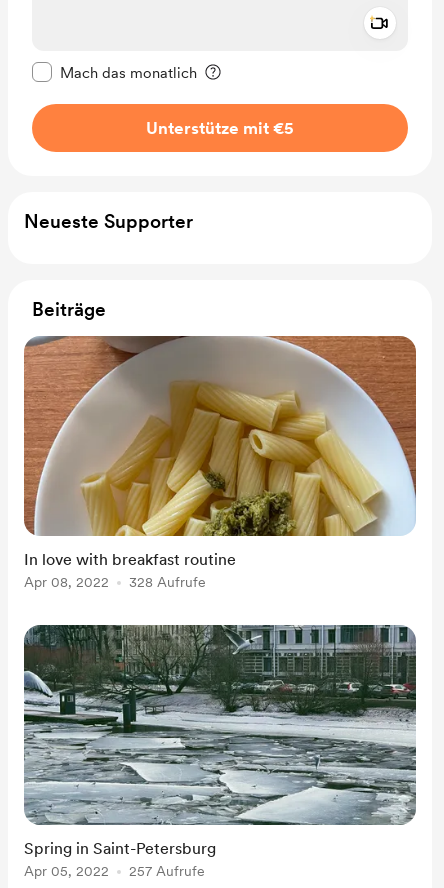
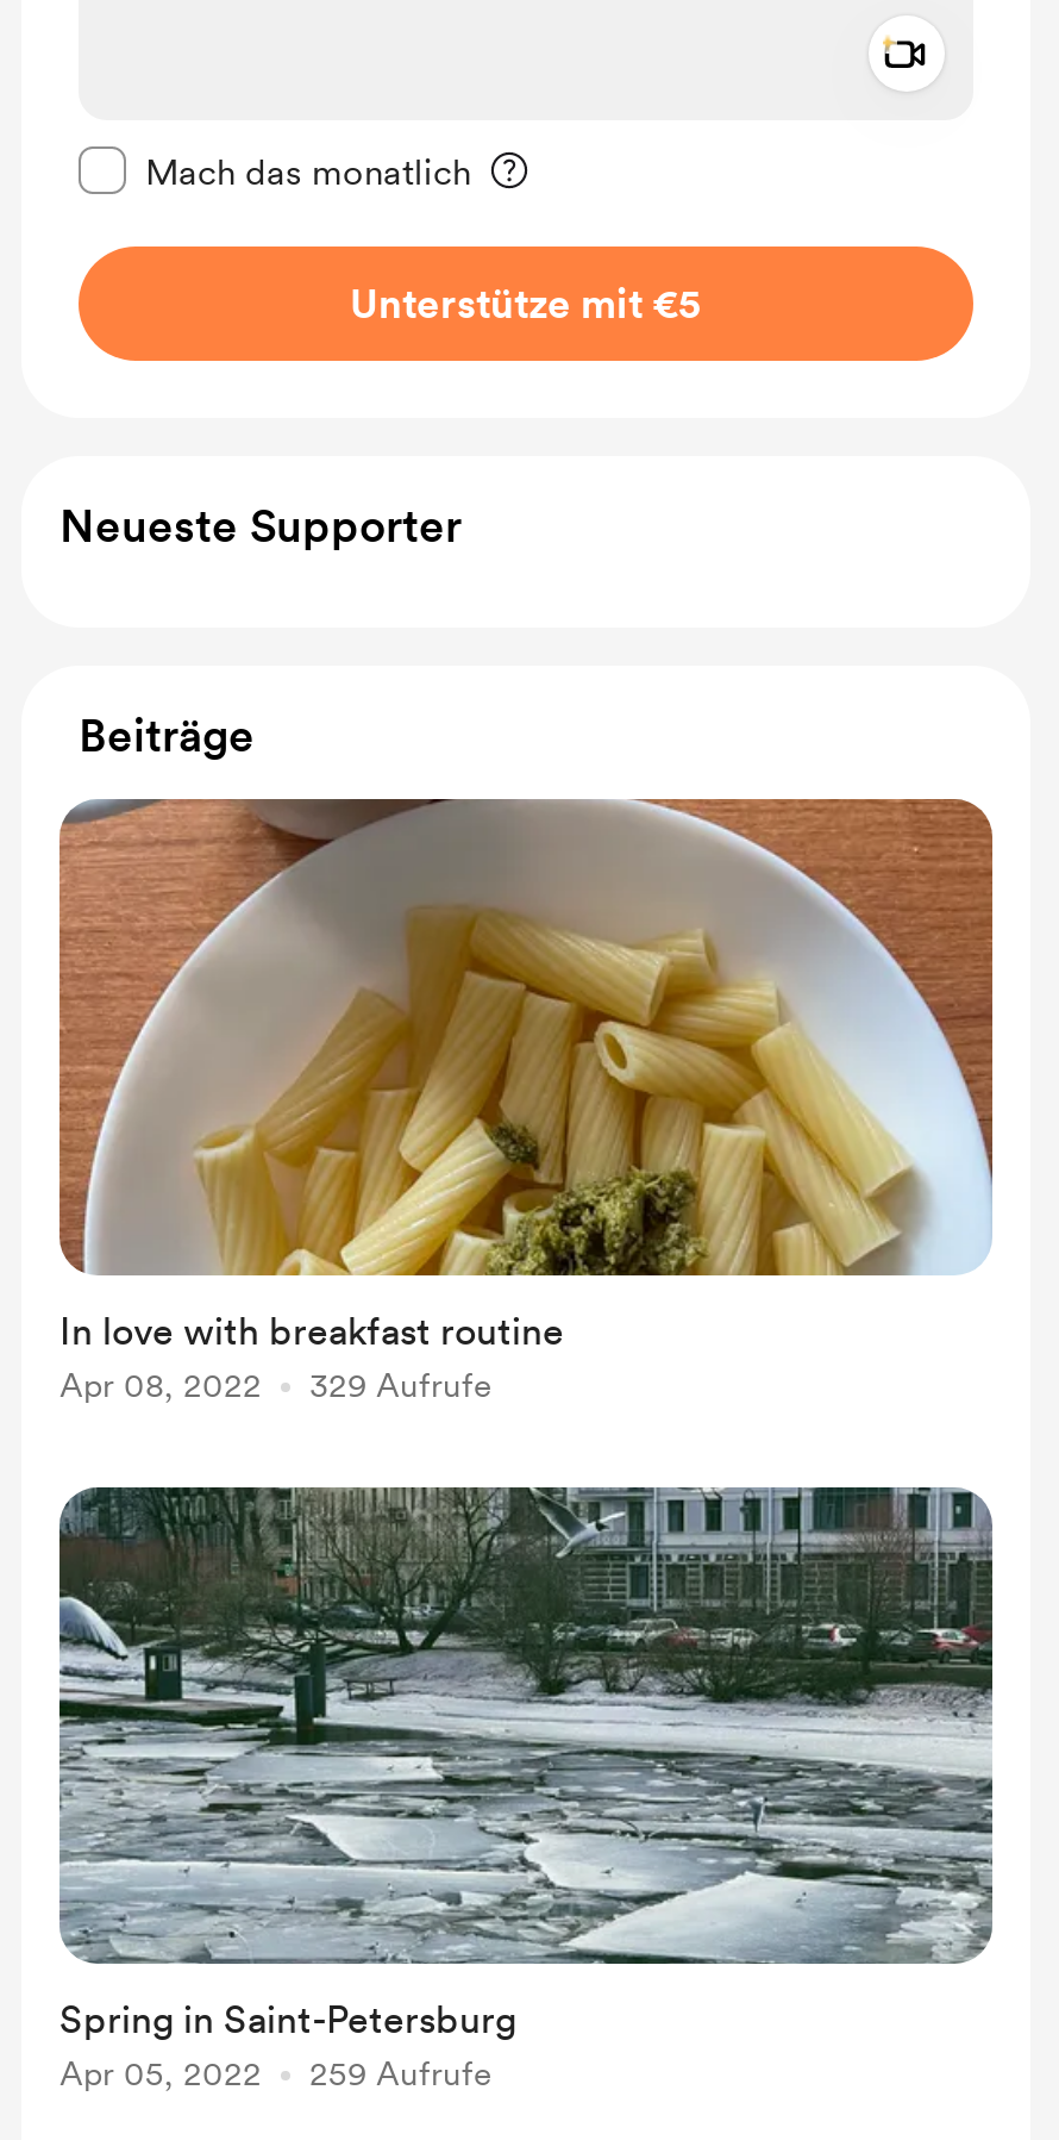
[24,574,206,590] Apr 08, 2022 328 Aufrufe -> [59,1366,493,1404] Apr 08, 2022 329 Aufrufe
[24,863,205,879] Apr 05, 2022 257 Aufrufe -> [59,2054,493,2092] Apr 05, 2022 259 Aufrufe

